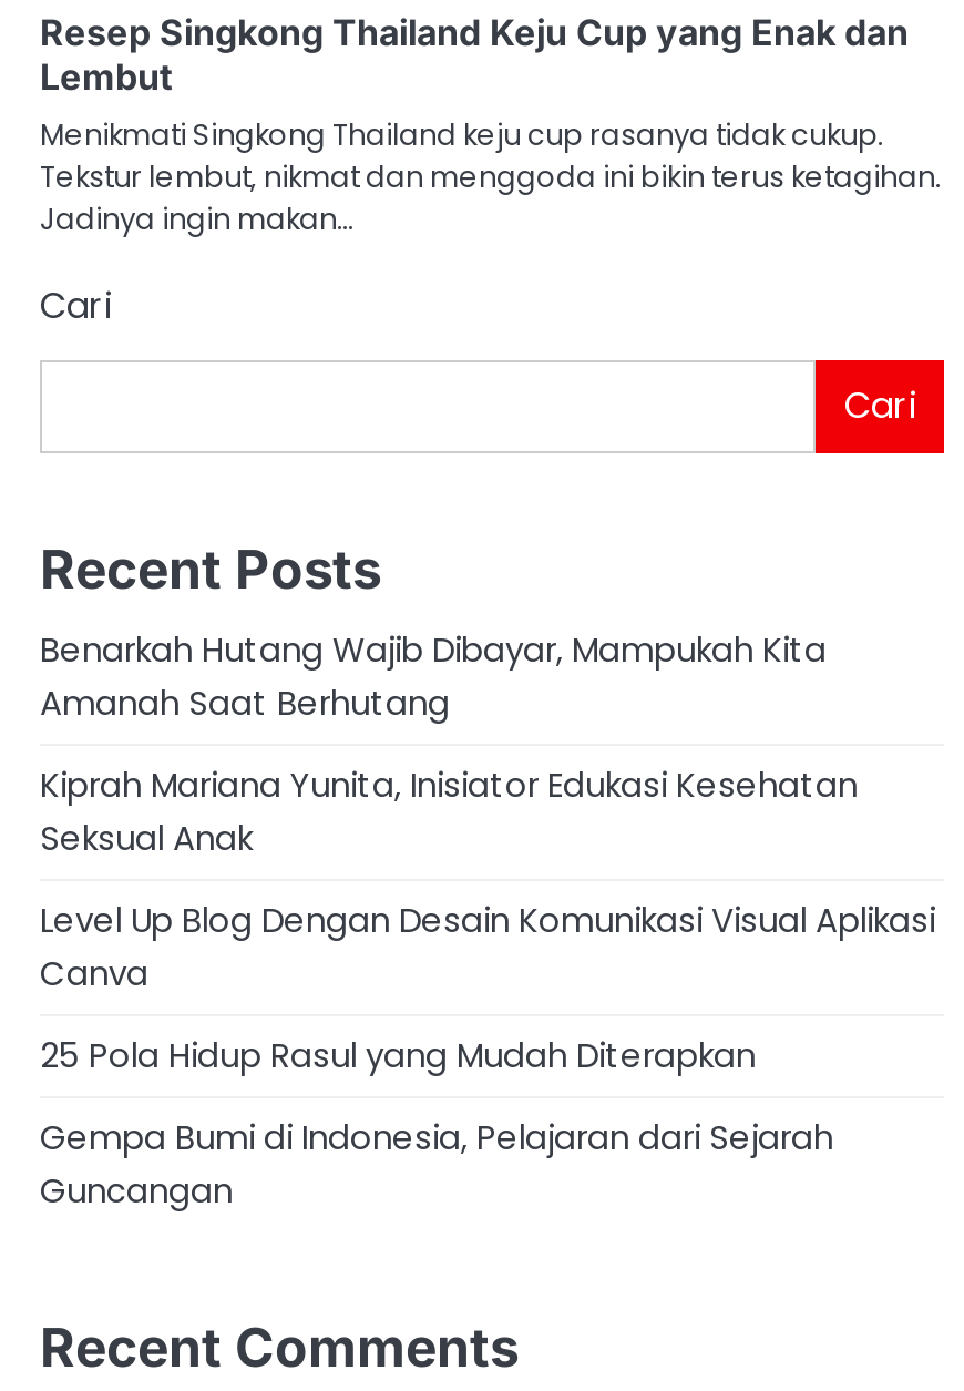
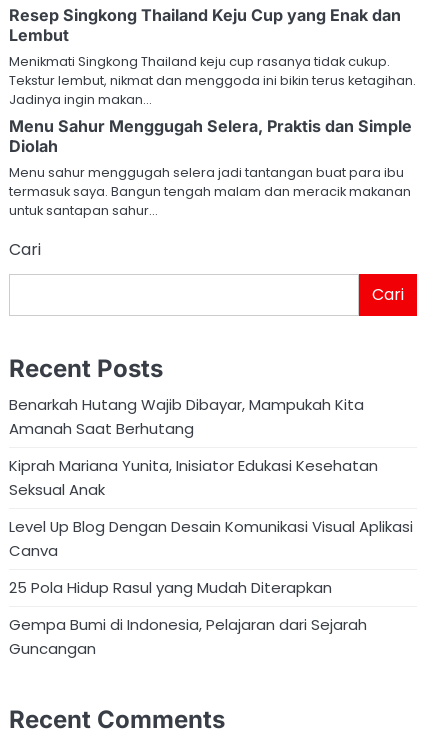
none -> [9,116,412,220] Menu Sahur Menggugah Selera, Praktis dan Simple | Diolah | Menu sahur menggugah selera jadi tantangan buat para ibu | termasuk saya. Bangun tengah malam dan meracik makanan | untuk santapan sahur…

